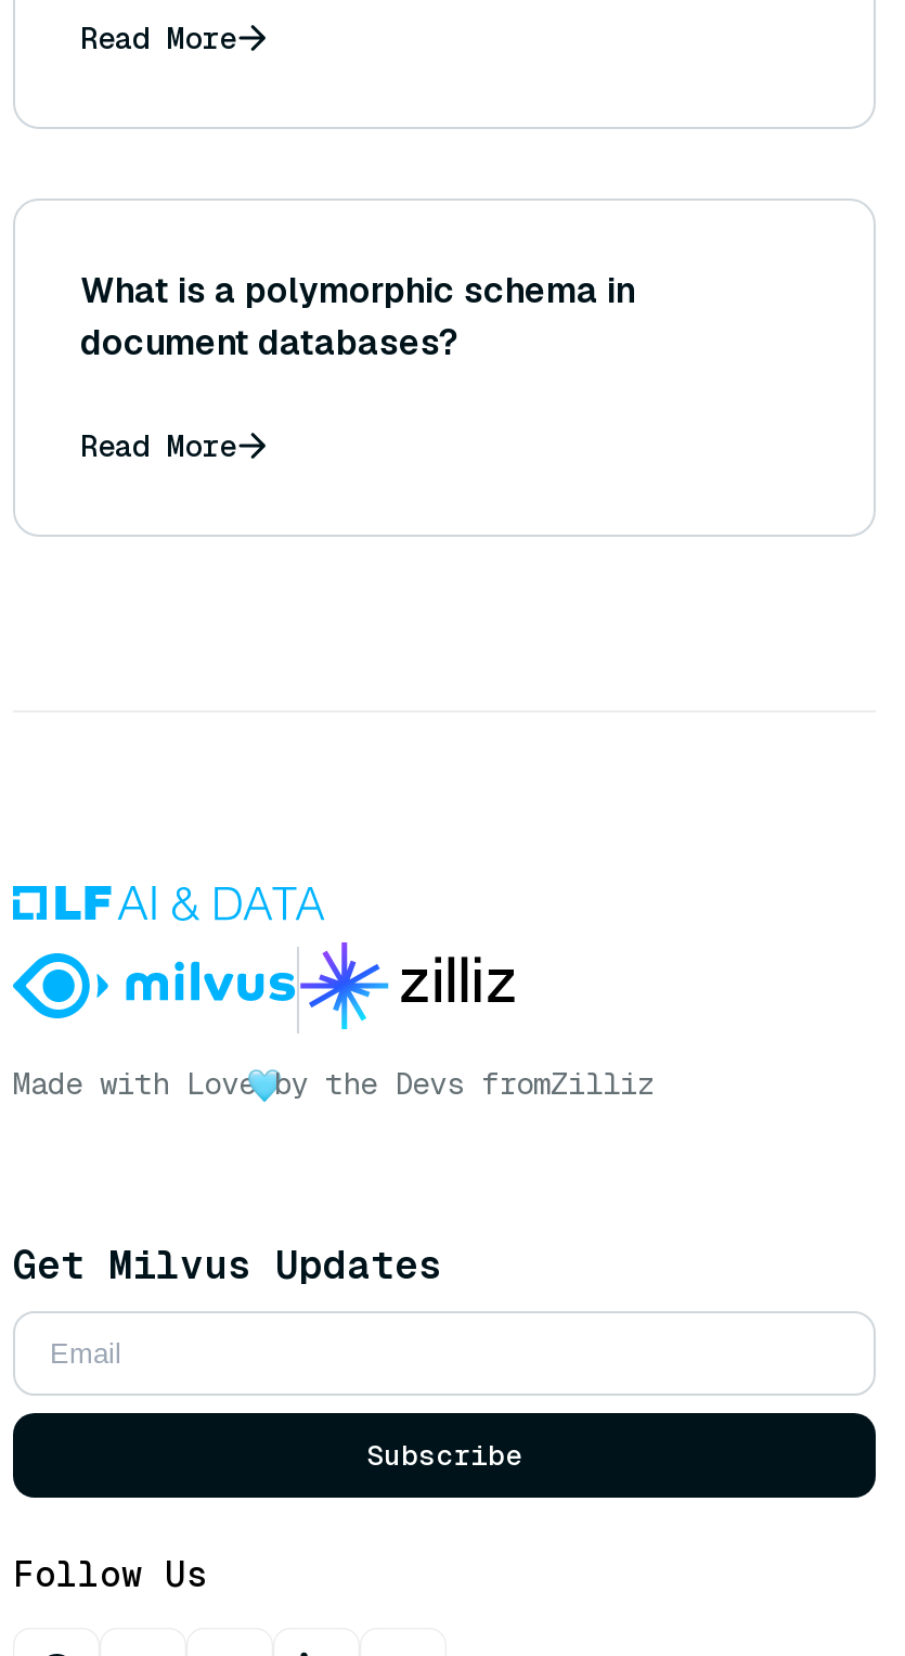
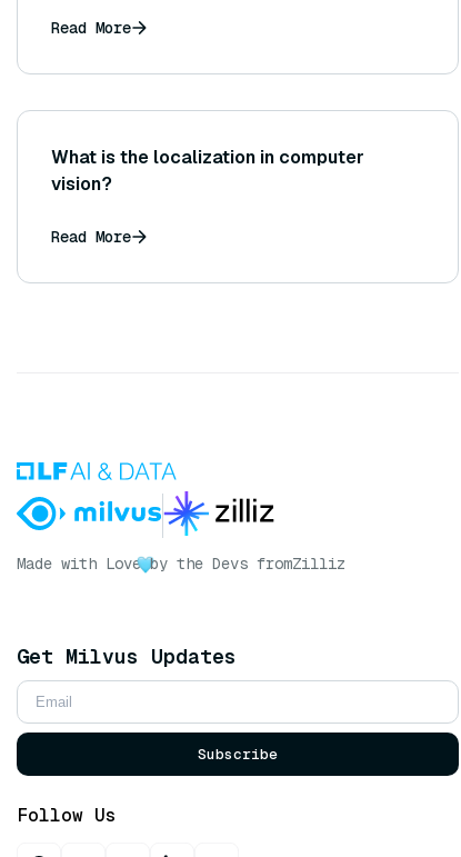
[80,269,635,366] What is a polymorphic schema in | document databases? -> [51,146,364,196] What is the localization in computer | vision?

